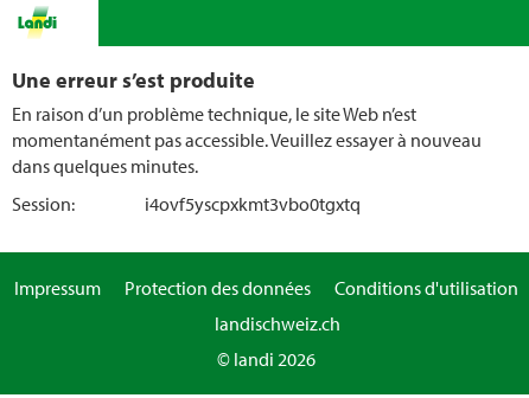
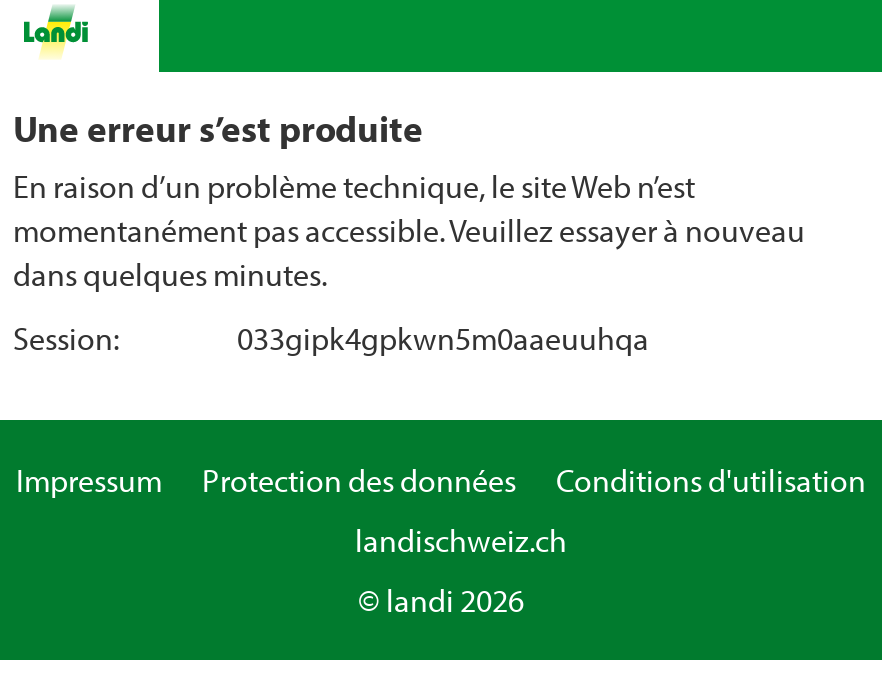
[145,192,361,216] i4ovf5yscpxkmt3vbo0tgxtq -> [237,318,649,358] 033gipk4gpkwn5m0aaeuuhqa

